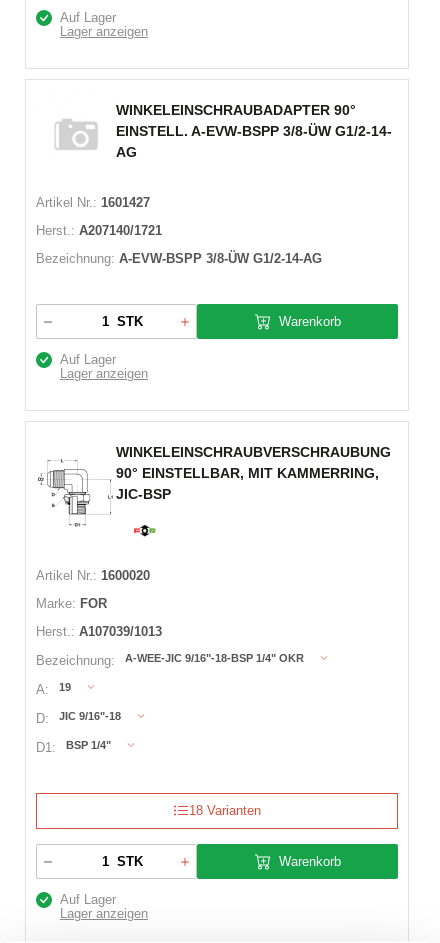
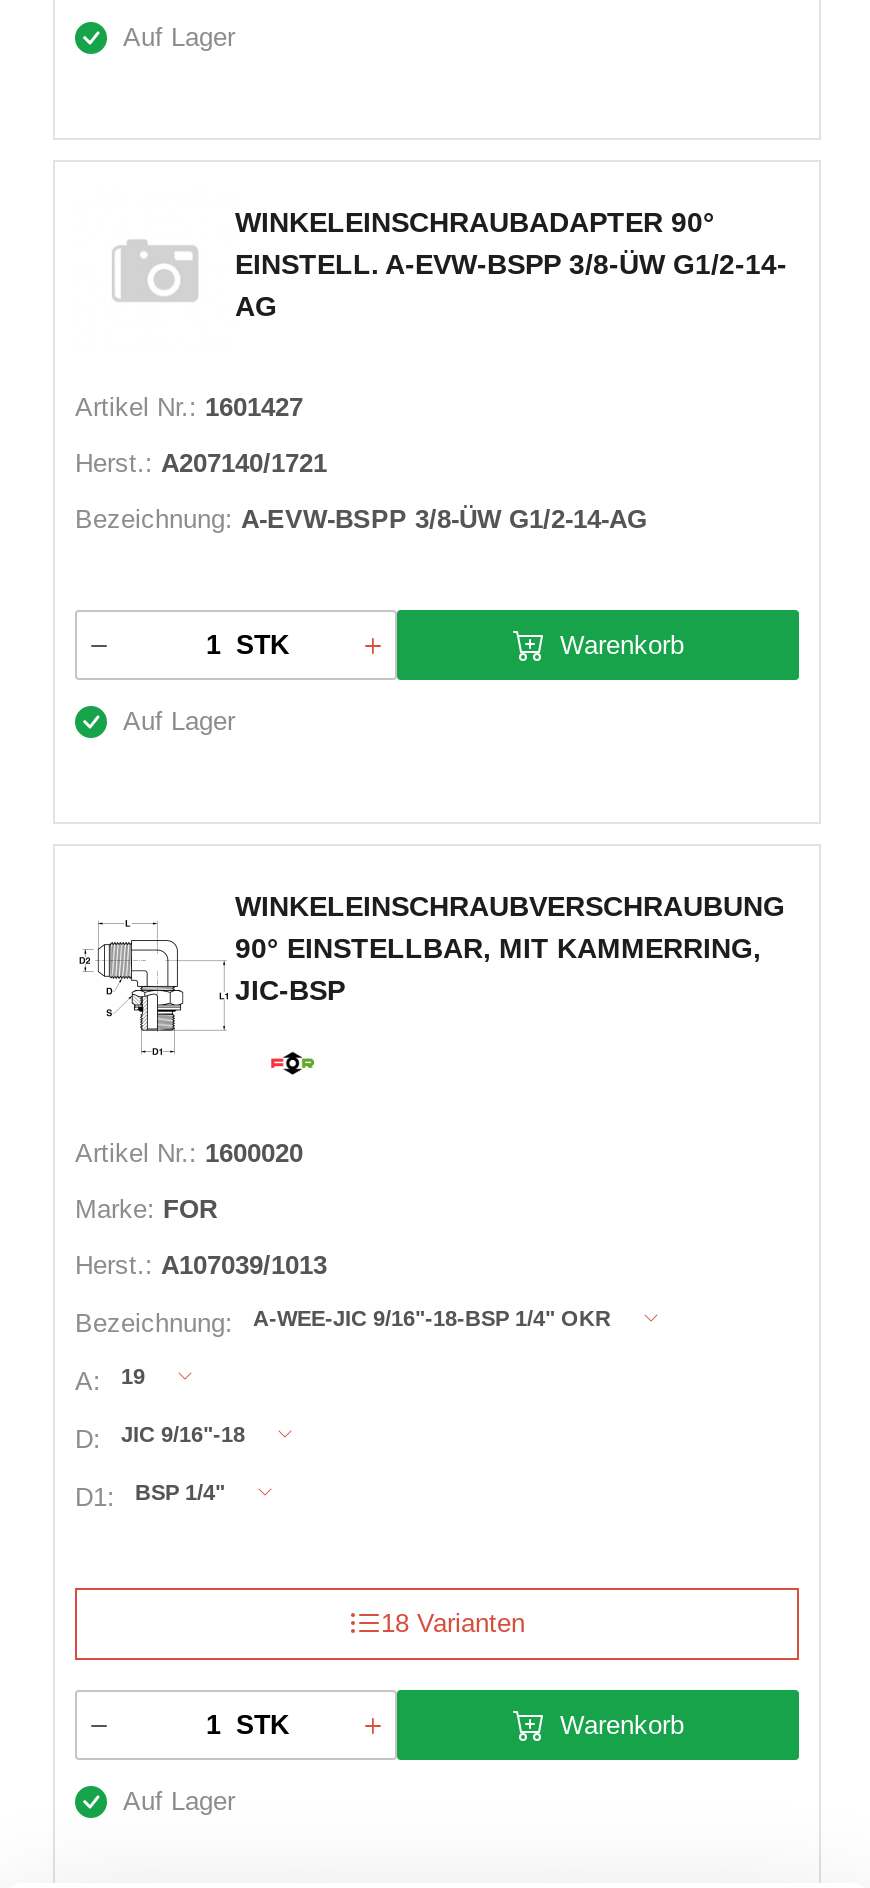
[60,24,148,39] Lager anzeigen -> none
[60,366,148,381] Lager anzeigen -> none
[60,906,148,921] Lager anzeigen -> none

